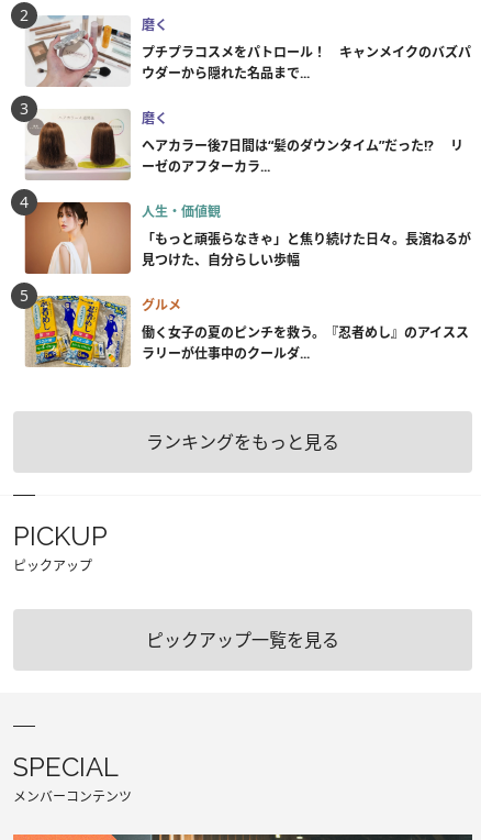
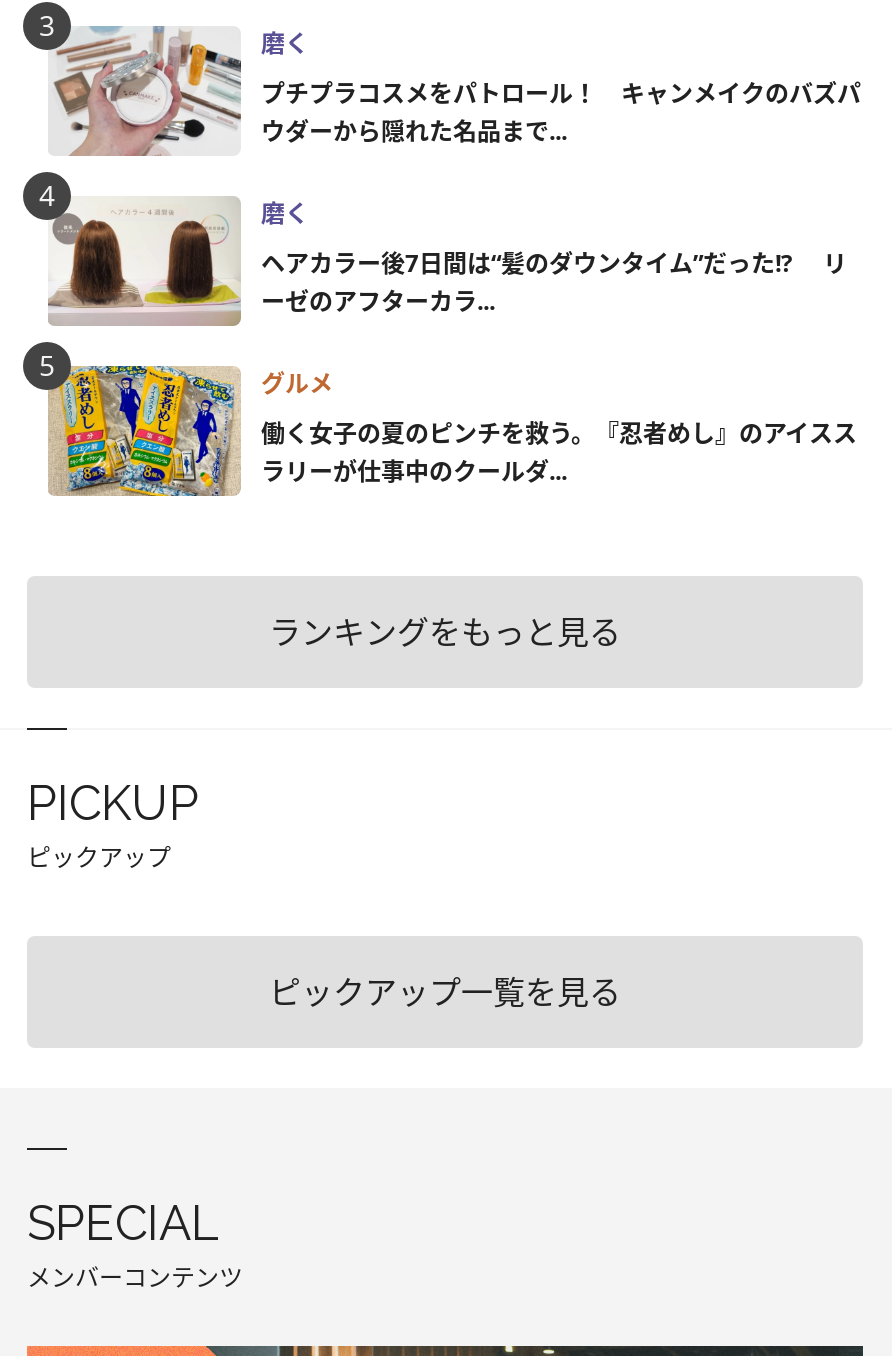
[25,201,471,274] [image] | 人生・価値観 | 「もっと頑張らなきゃ」と焦り続けた日々。長濱ねるが | 見つけた、自分らしい歩幅 -> none

